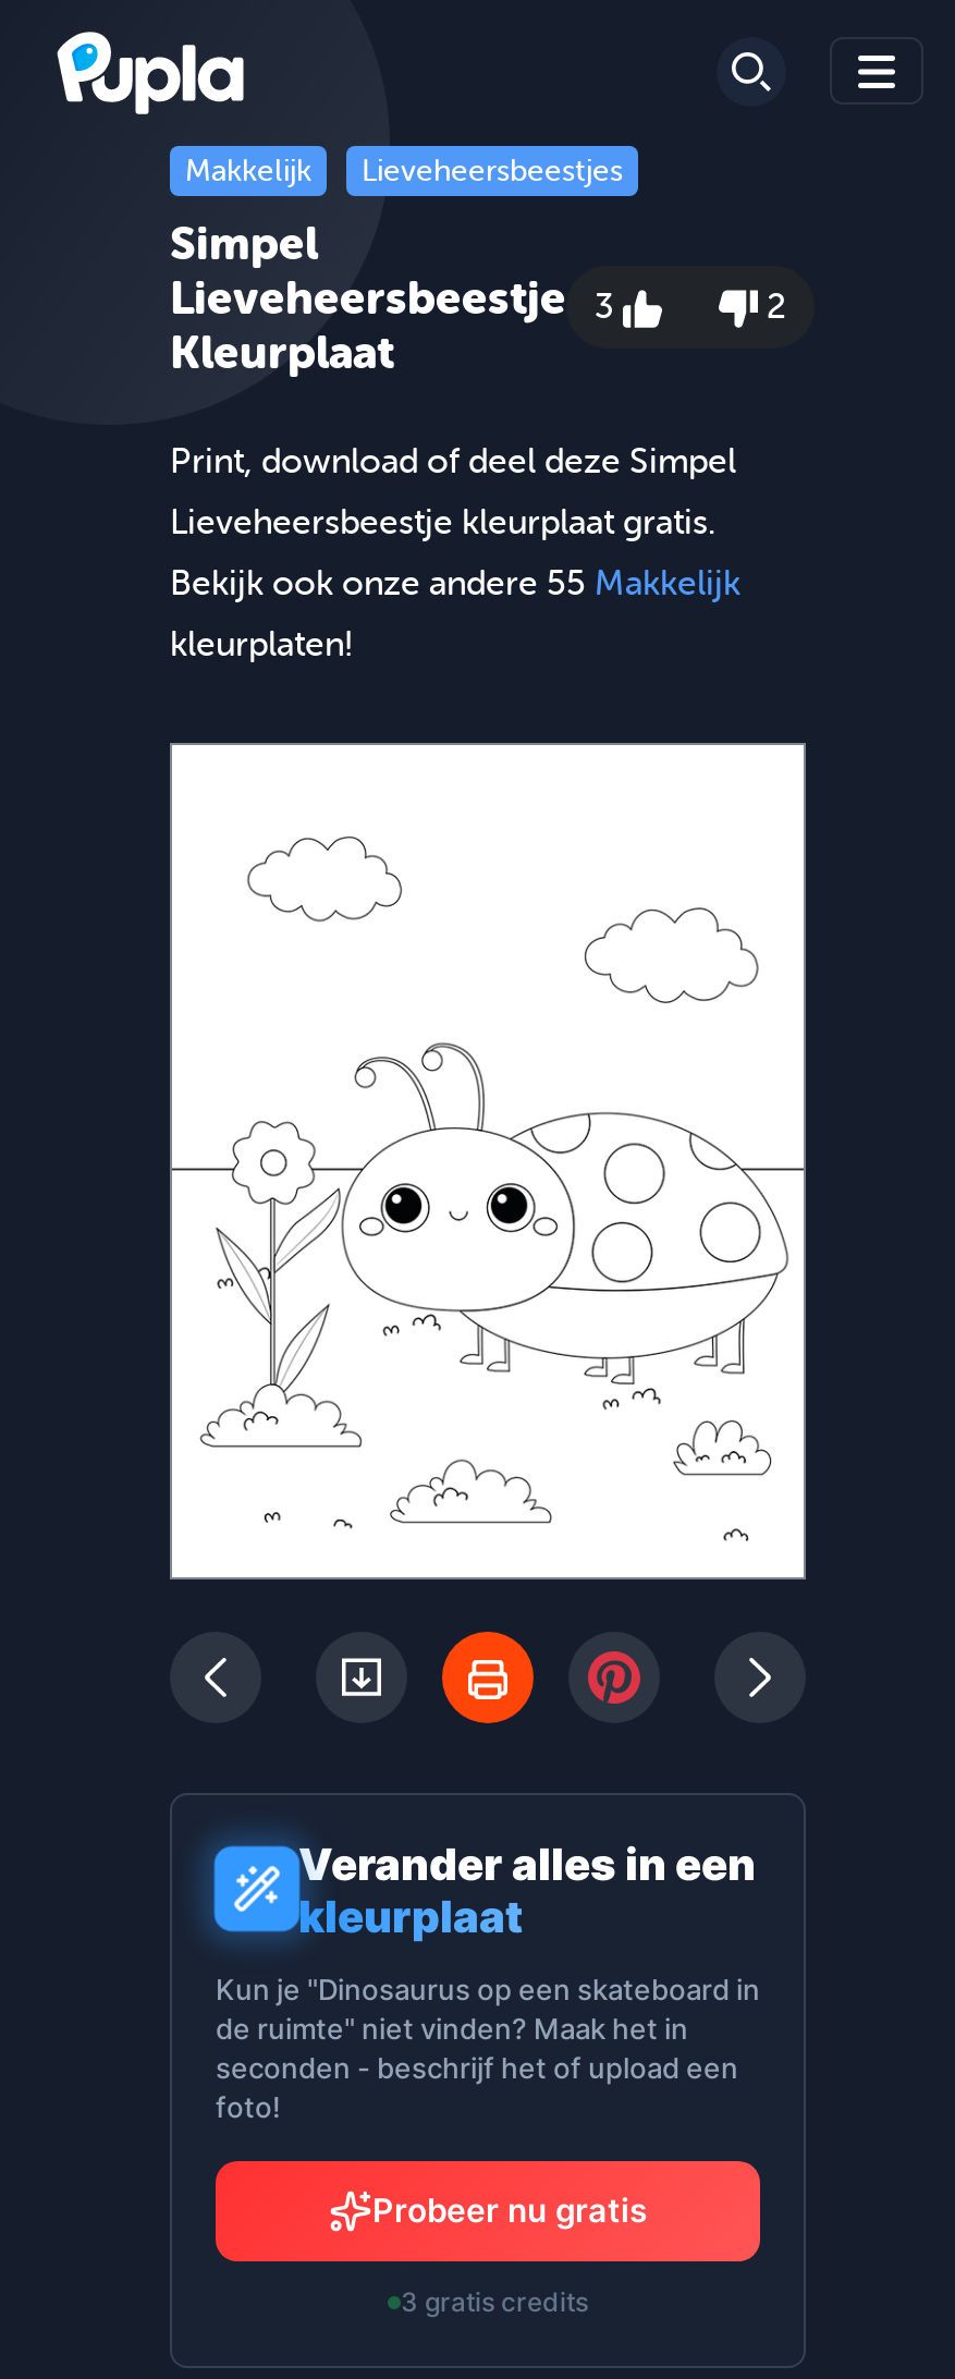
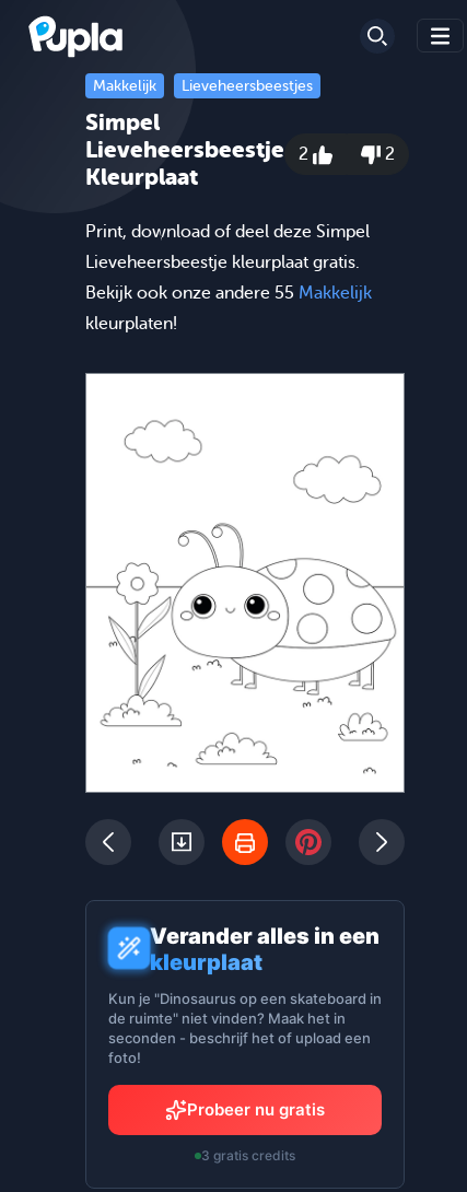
[170,272,623,327] Lieveheersbeestje 3 -> [85,136,313,164] Lieveheersbeestje 2

